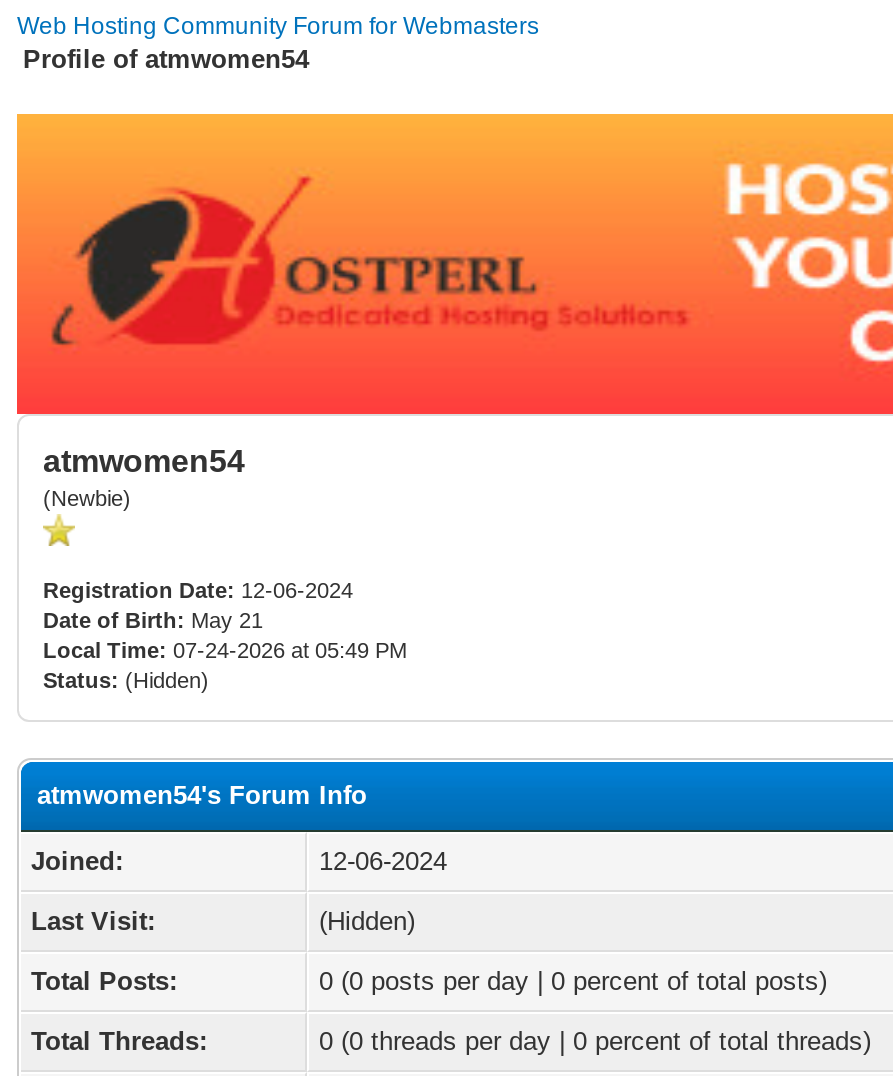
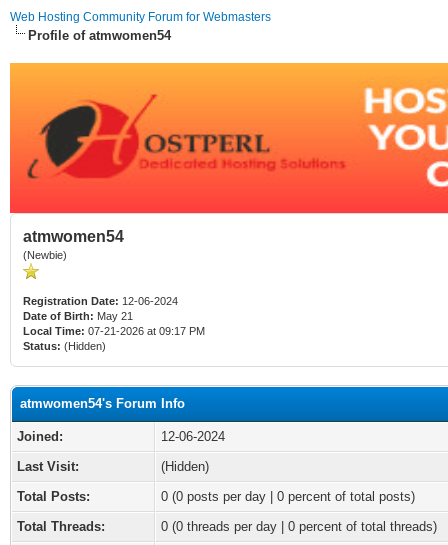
[43,638,407,662] Local Time: 07-24-2026 at 05:49 PM -> [23,325,205,337] Local Time: 07-21-2026 at 09:17 PM

